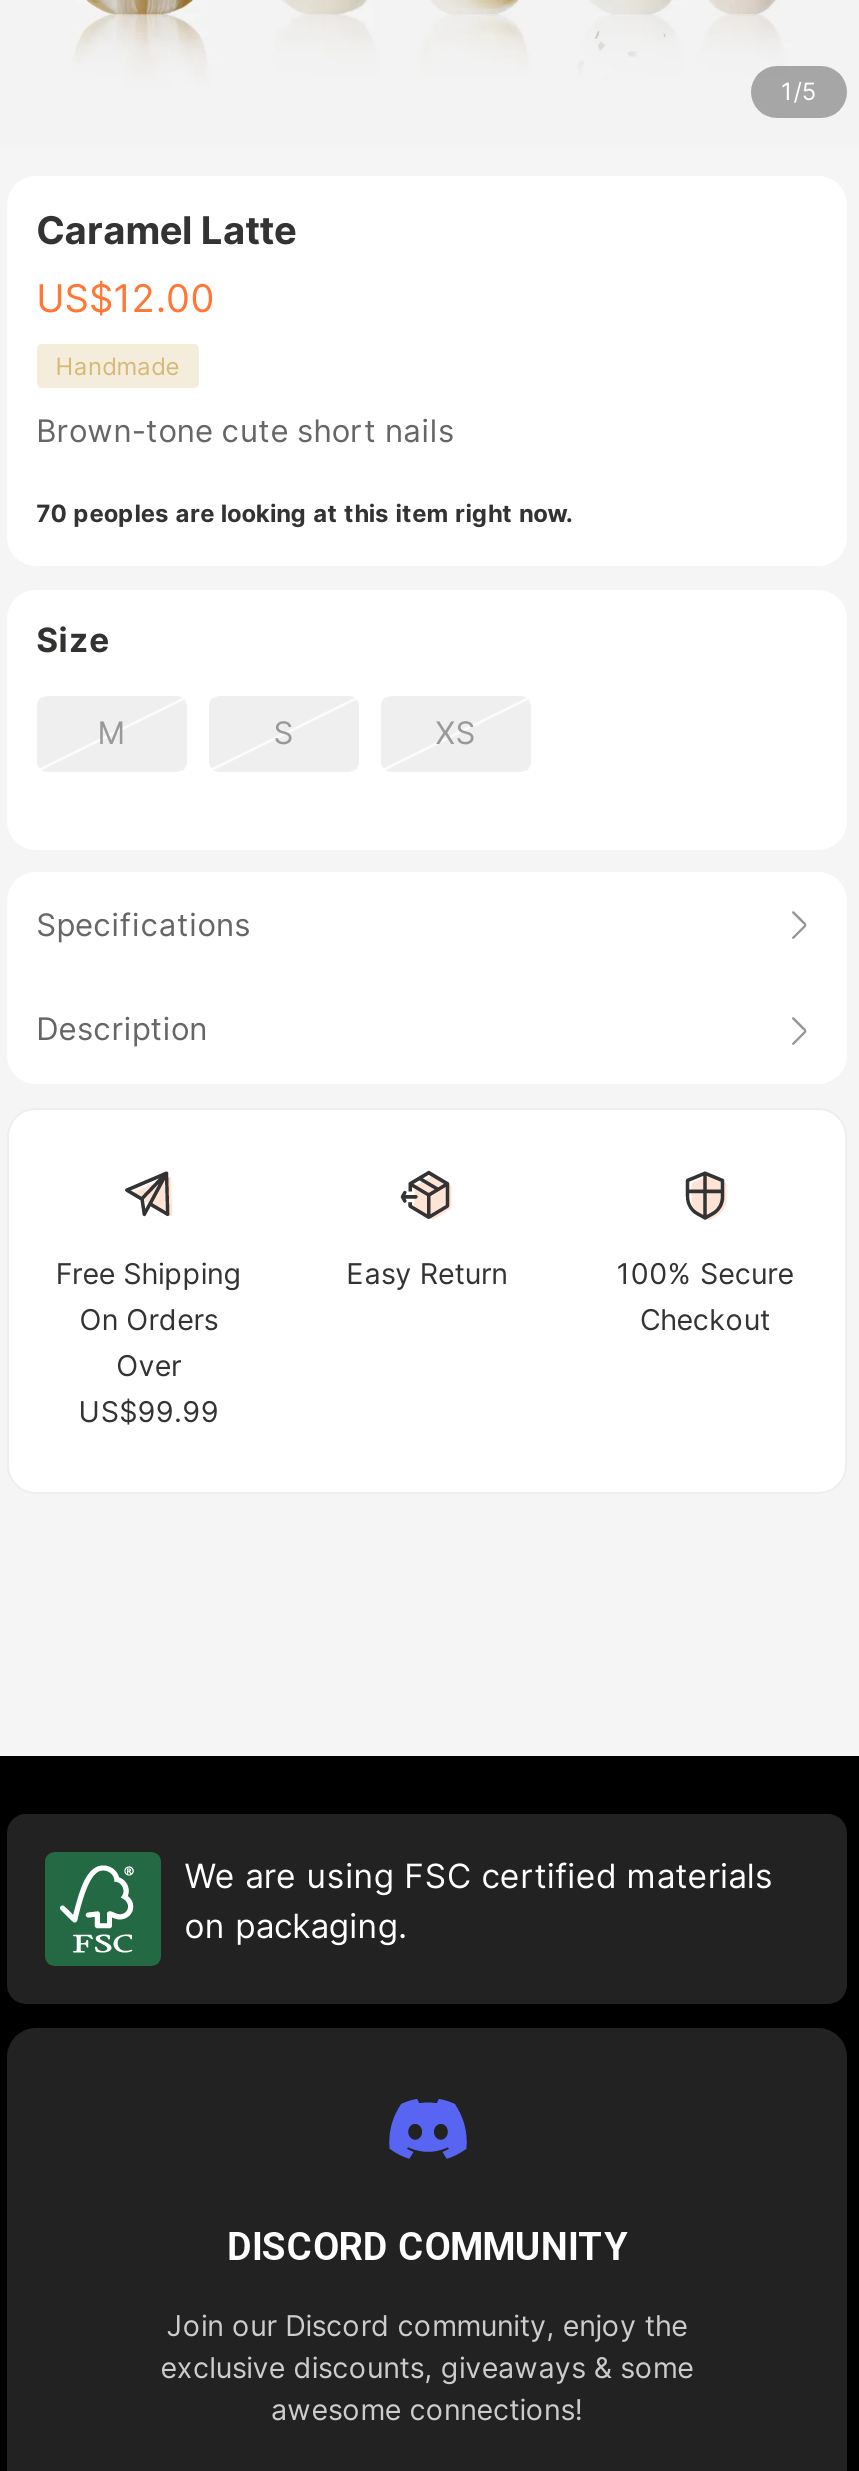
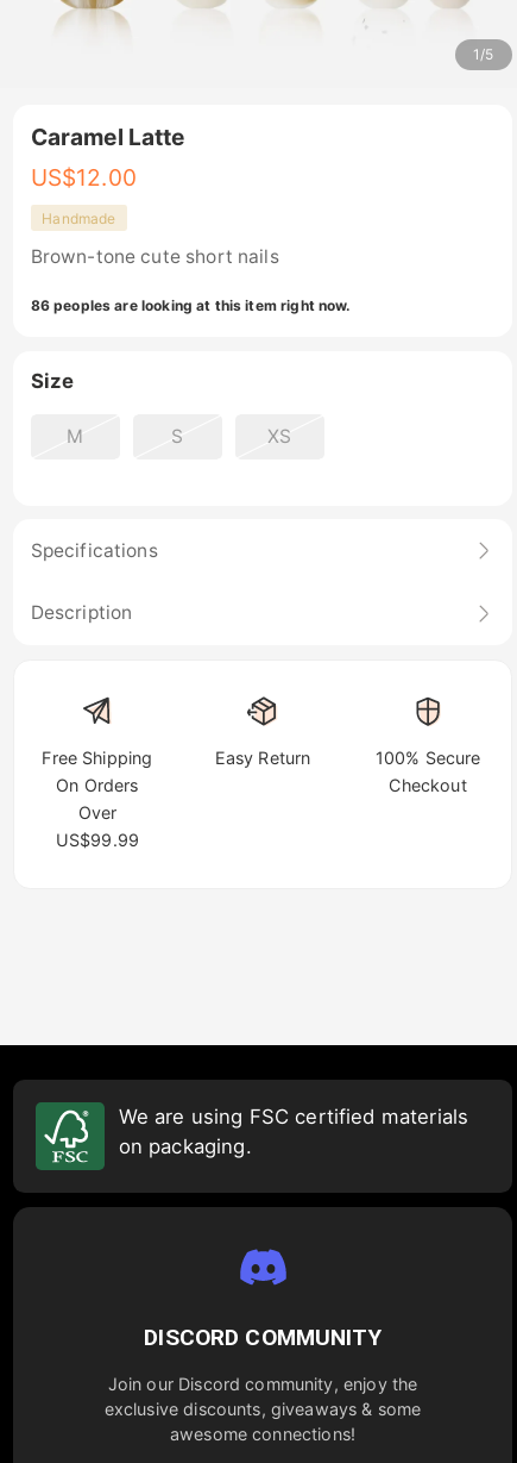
[36,499,574,529] 70 peoples are looking at this item right now. -> [31,297,351,315] 86 peoples are looking at this item right now.

